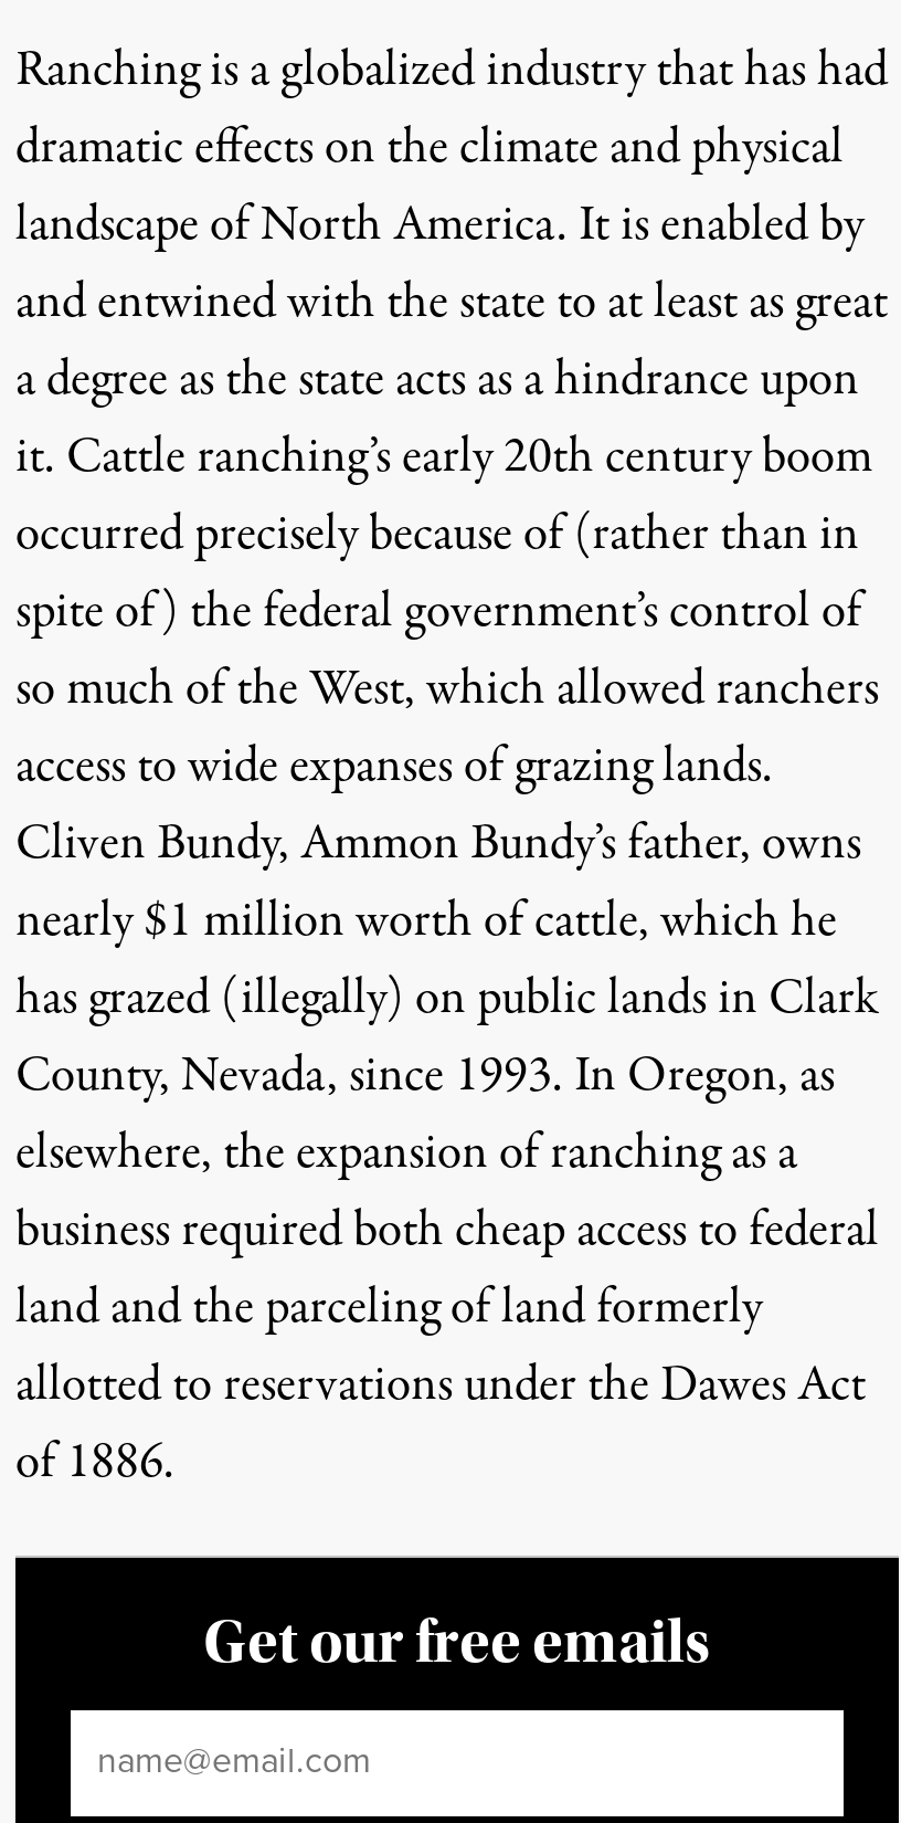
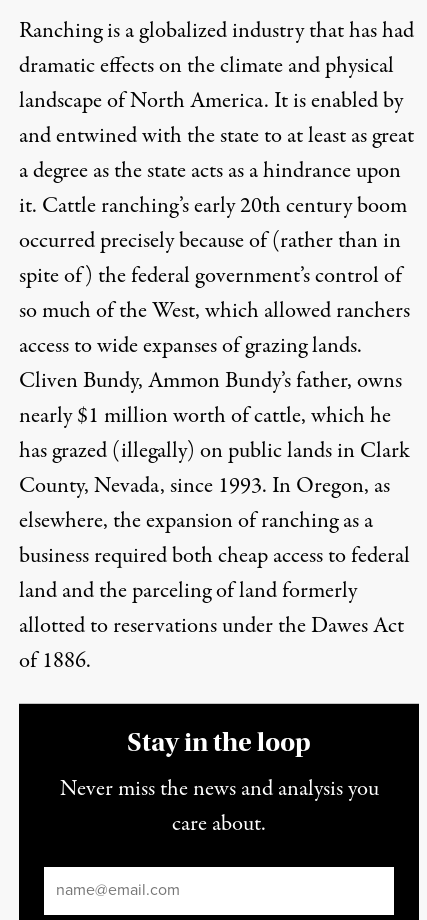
[203,1606,711,1677] Get our free emails -> [59,726,378,840] Stay in the loop | Never miss the news and analysis you | care about.

